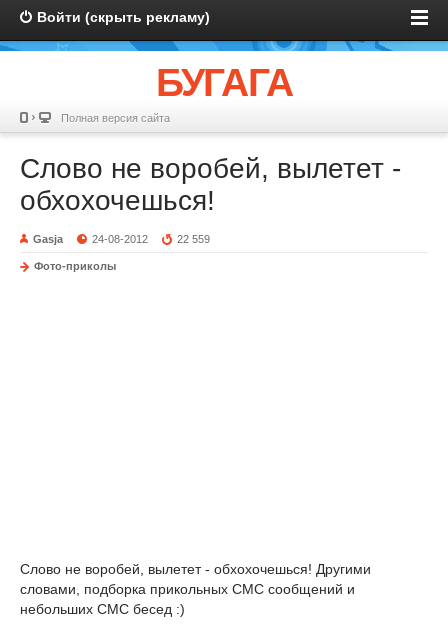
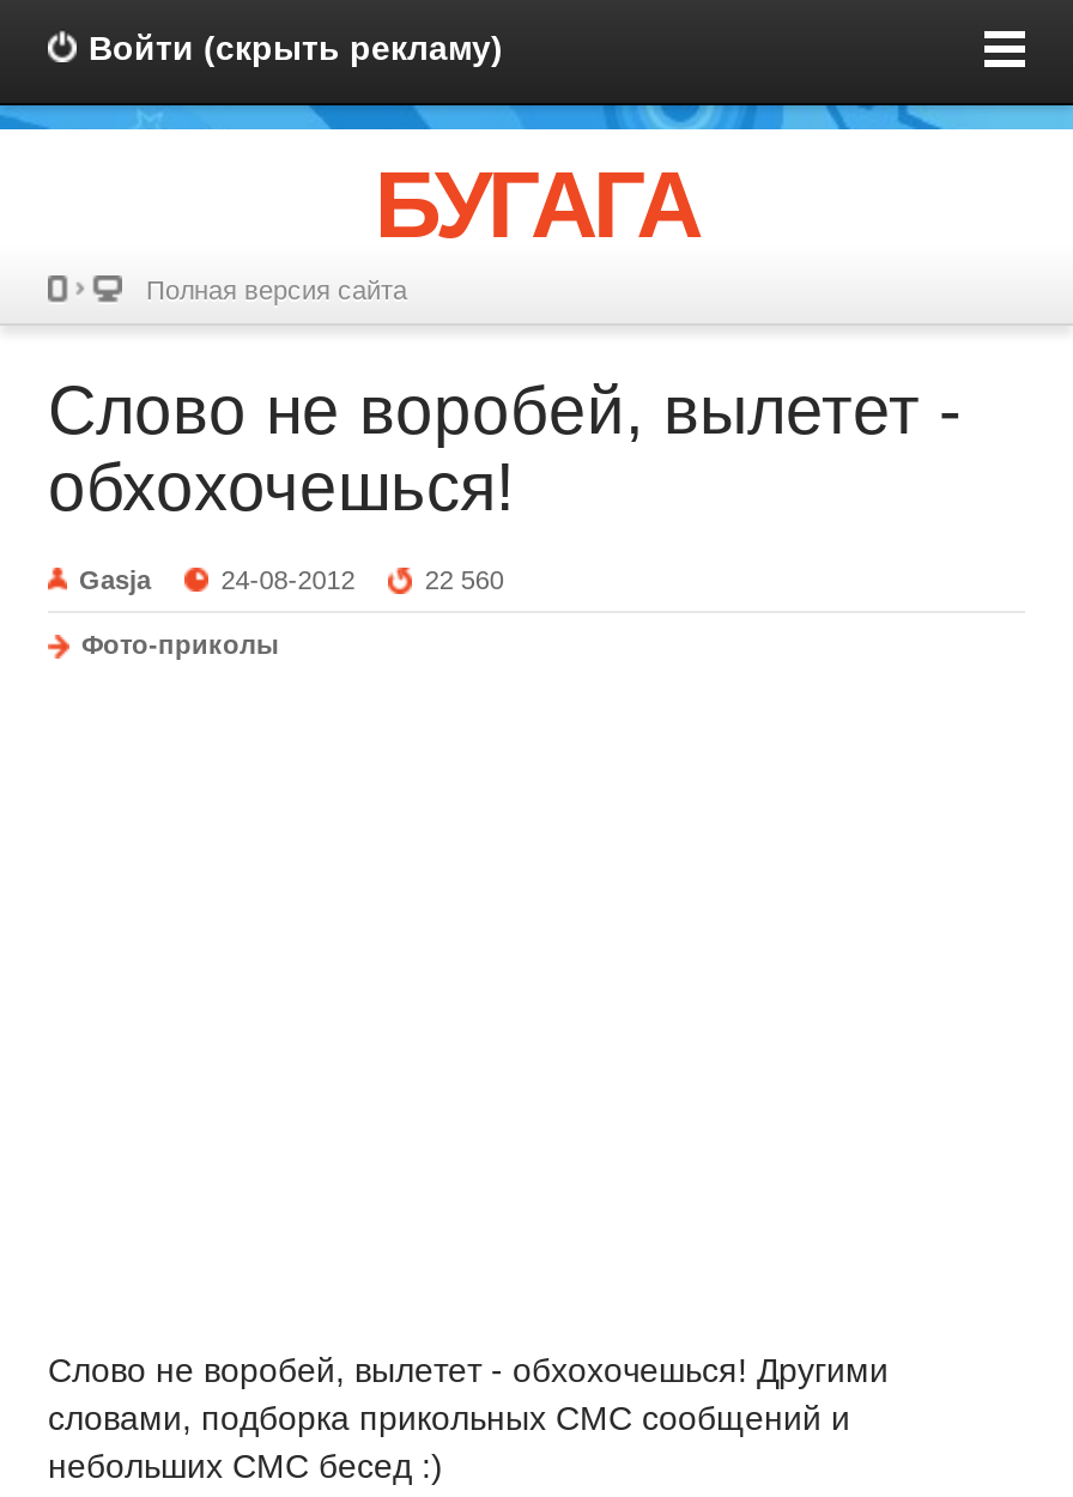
[177,233,210,245] 22 559 -> [425,565,504,594] 22 560

